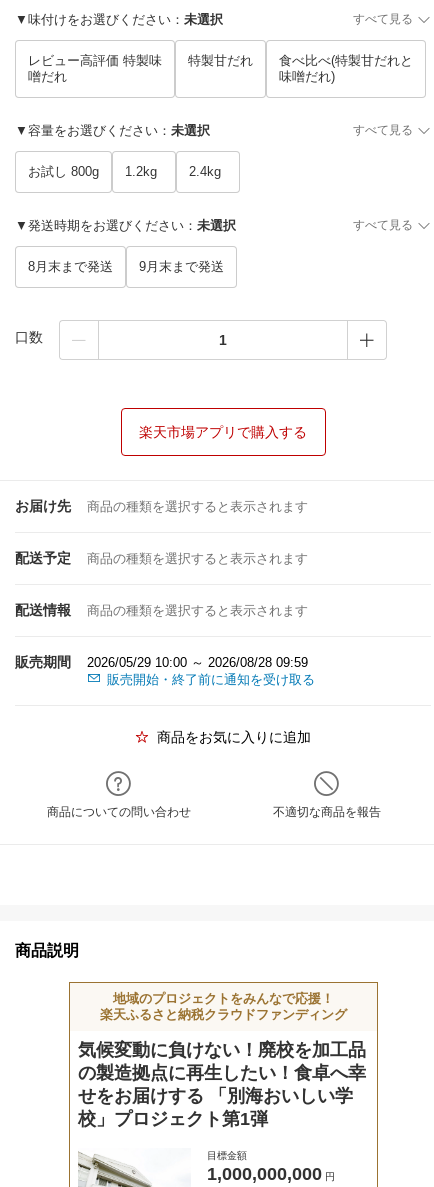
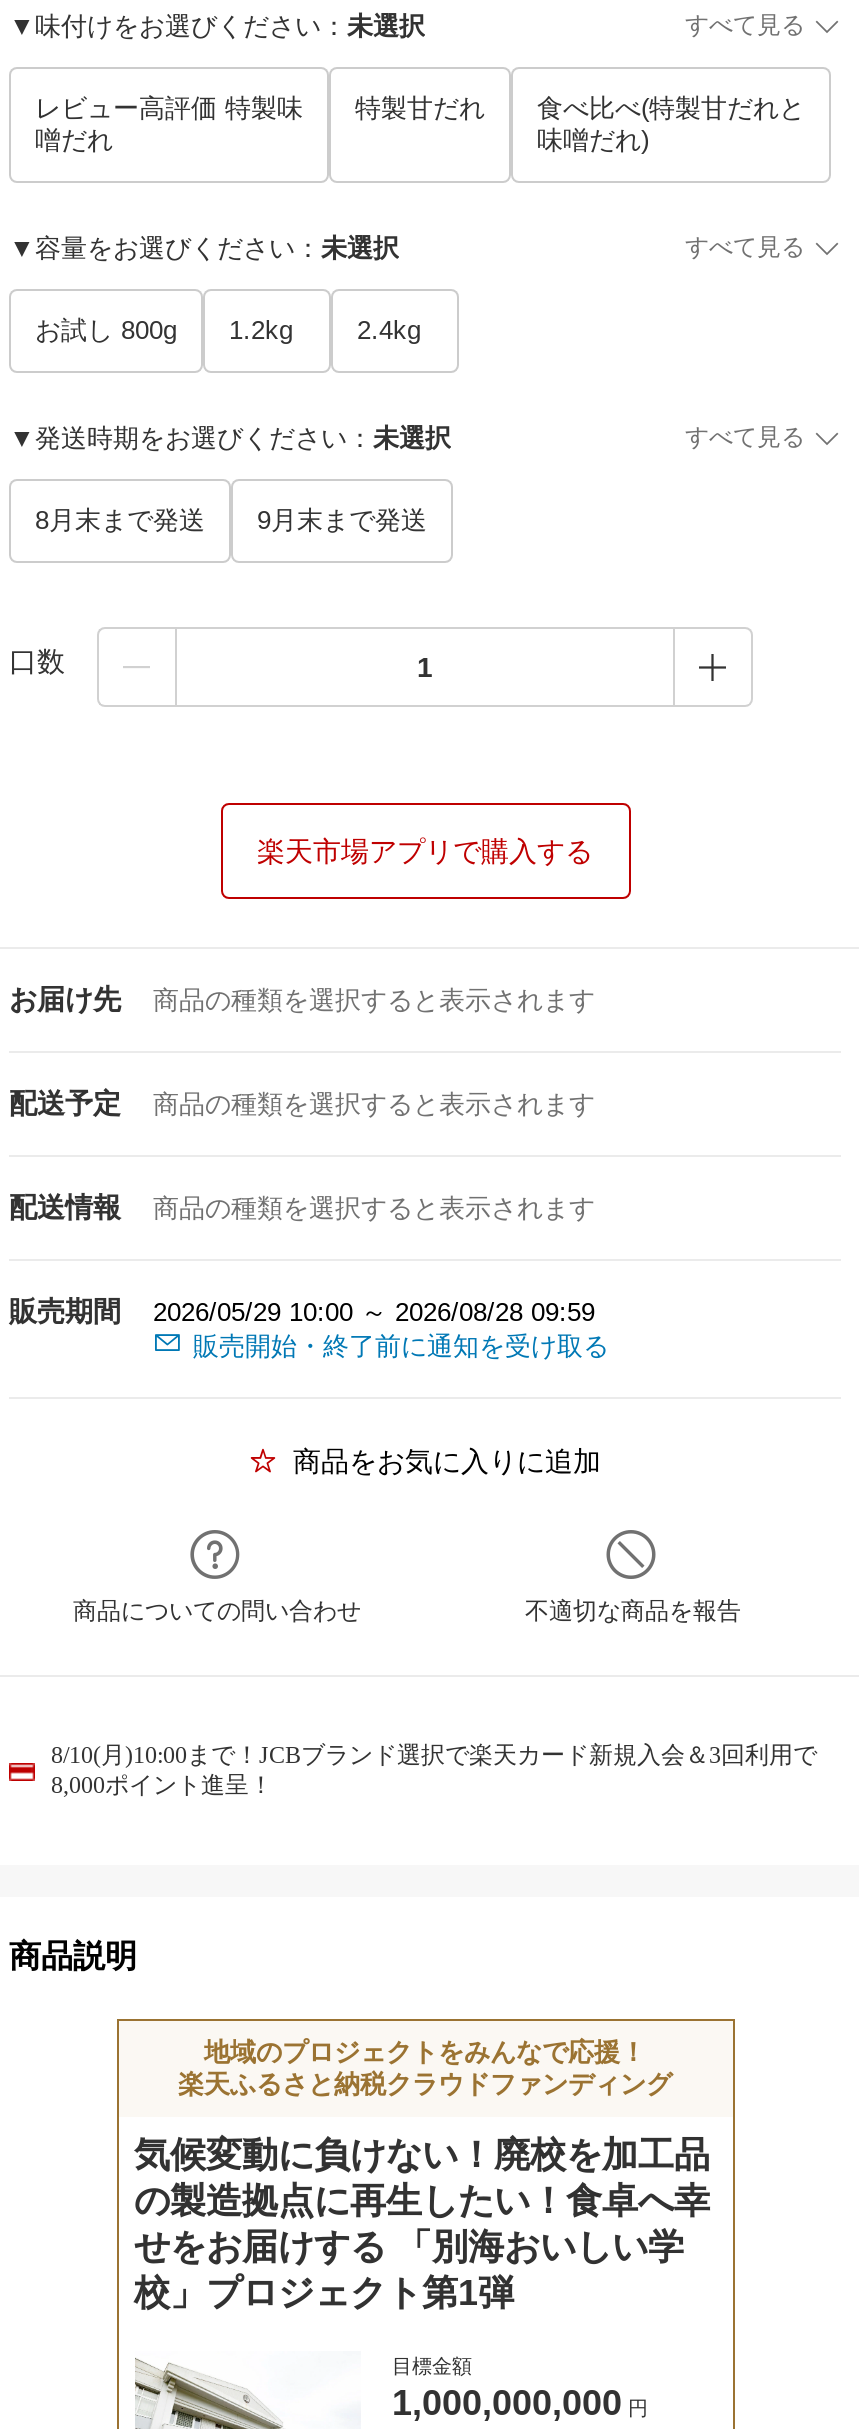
none -> [51,1741,817,1799] 8/10(月)10:00まで！JCBブランド選択で楽天カード新規入会＆3回利用で | 8,000ポイント進呈！

